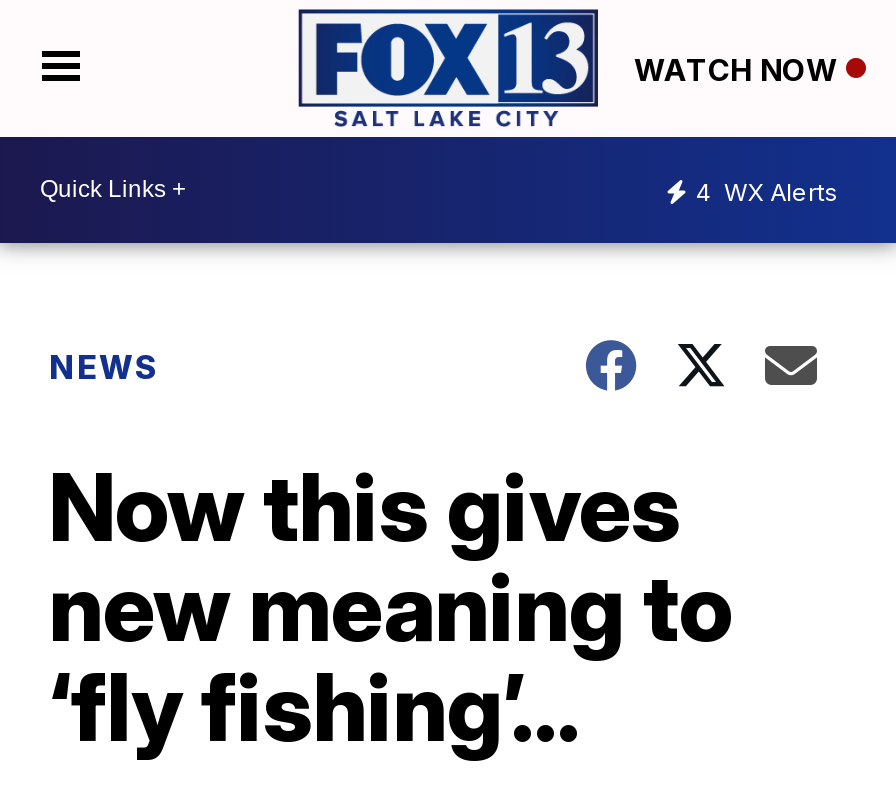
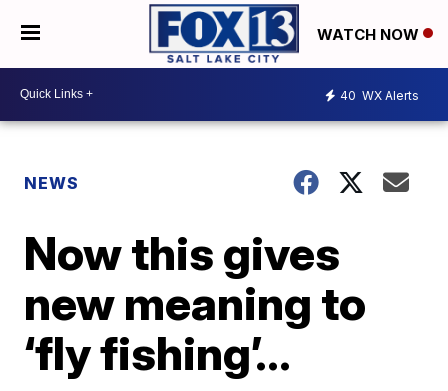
[696,177,838,207] 4 WX Alerts -> [340,88,419,103] 40 WX Alerts

